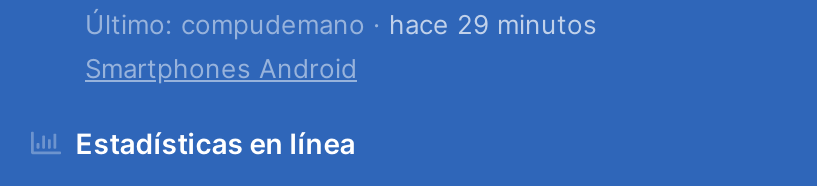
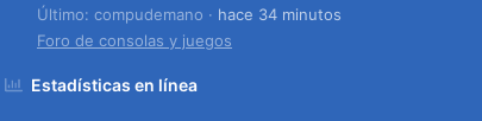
[85,7,597,83] hace 29 minutos | Smartphones Android -> [37,4,342,49] hace 34 minutos | Foro de consolas y juegos

